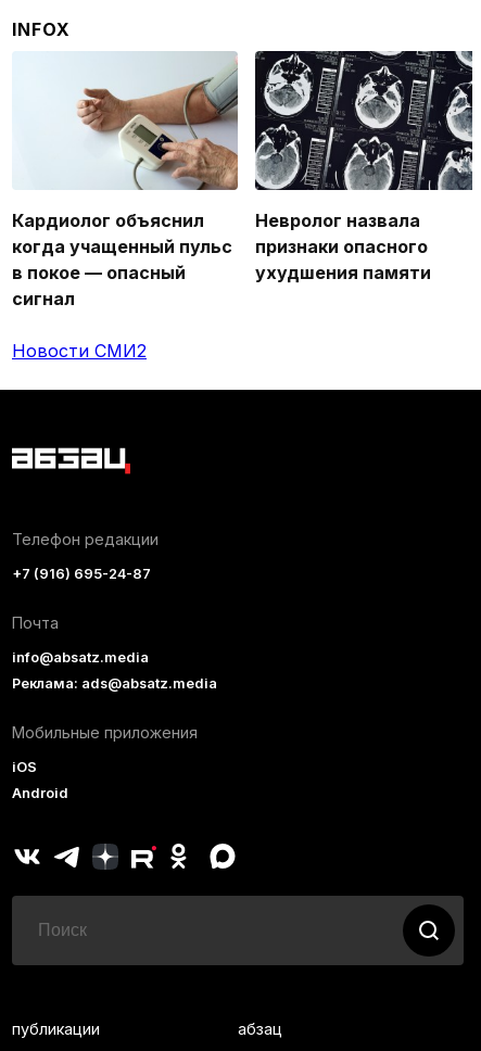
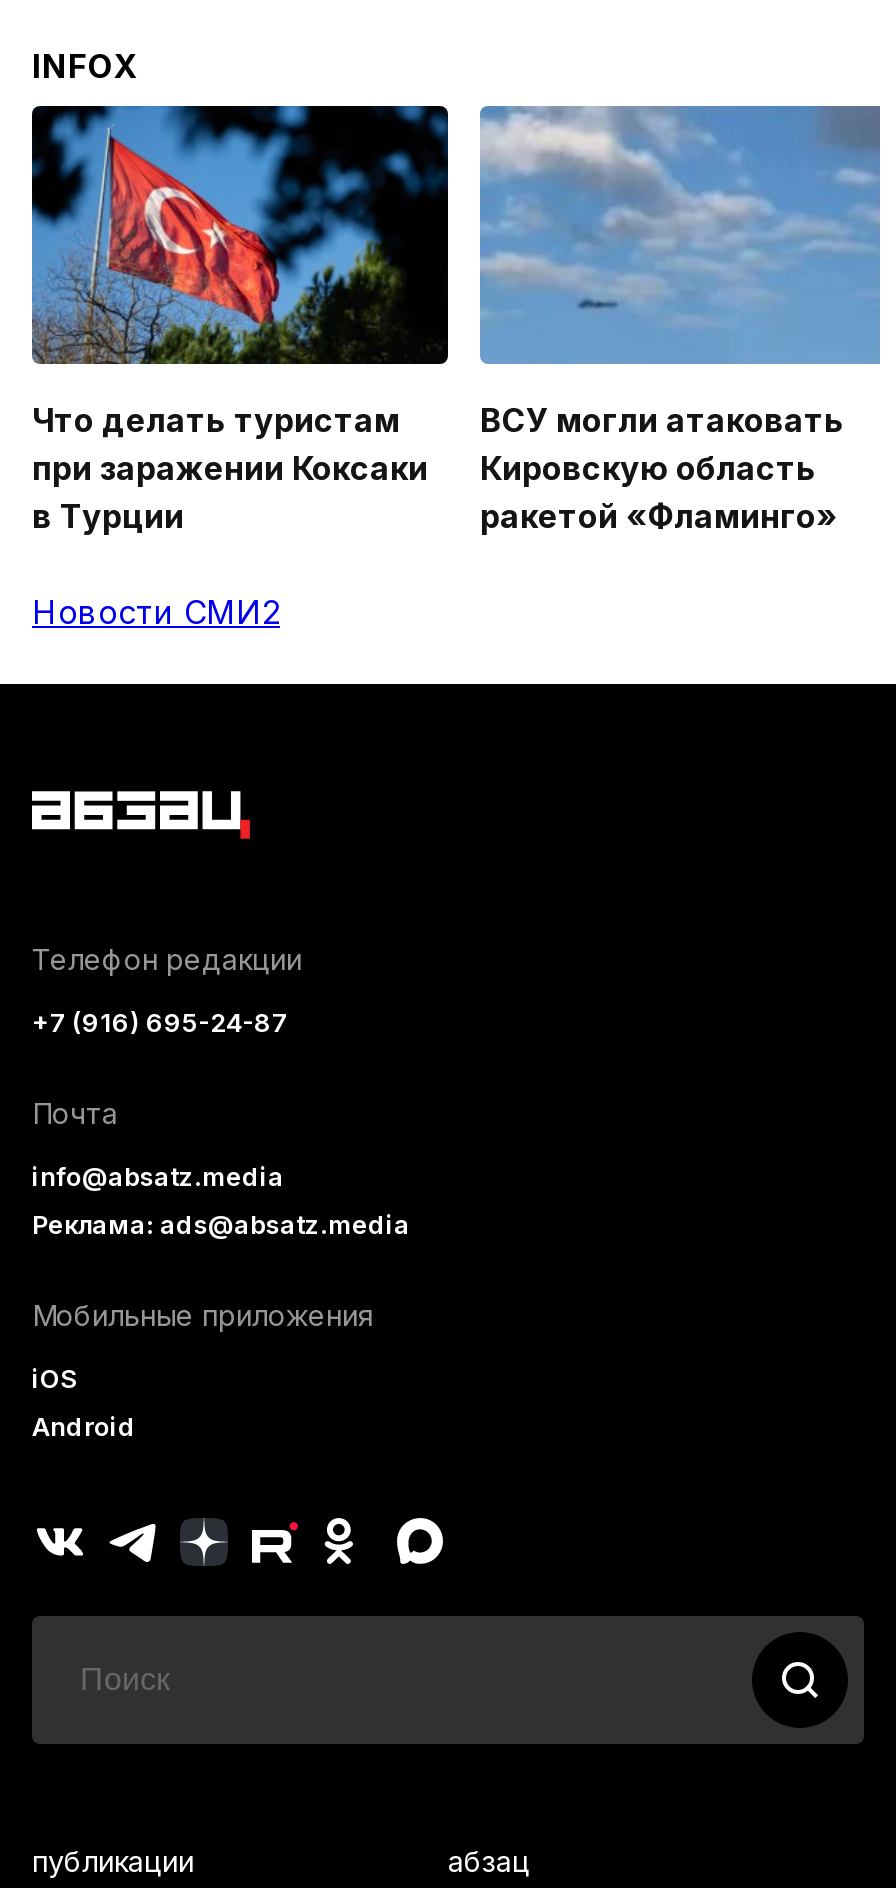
[12,51,239,310] [image] | Кардиолог объяснил | когда учащенный пульс | в покое — опасный | сигнал -> [30,104,450,535] [image] | Что делать туристам | при заражении Коксаки | в Турции
[254,50,473,284] [image] | Невролог назвала | признаки опасного | ухудшения памяти -> [478,104,882,535] [image] | ВСУ могли атаковать | Кировскую область | ракетой «Фламинго»

